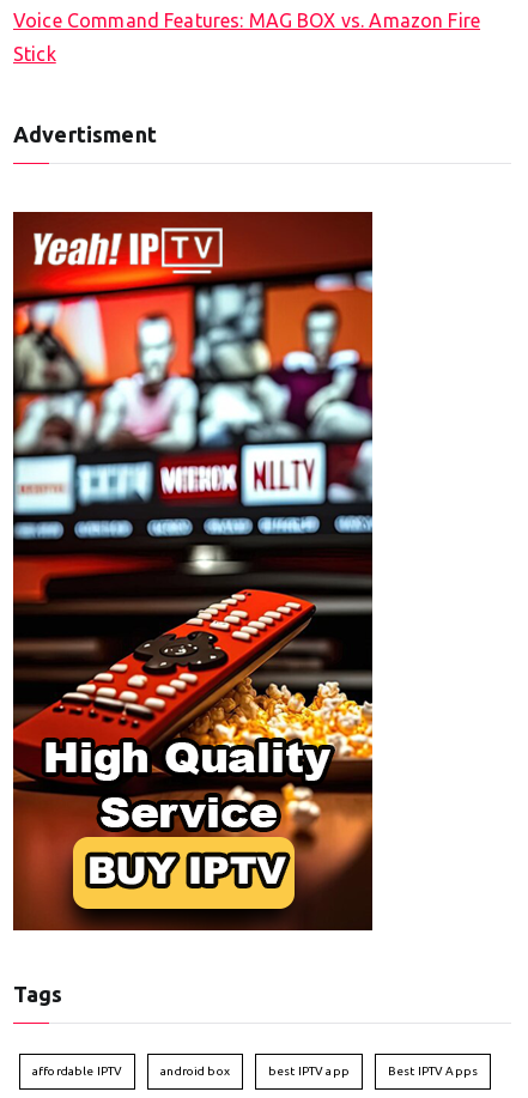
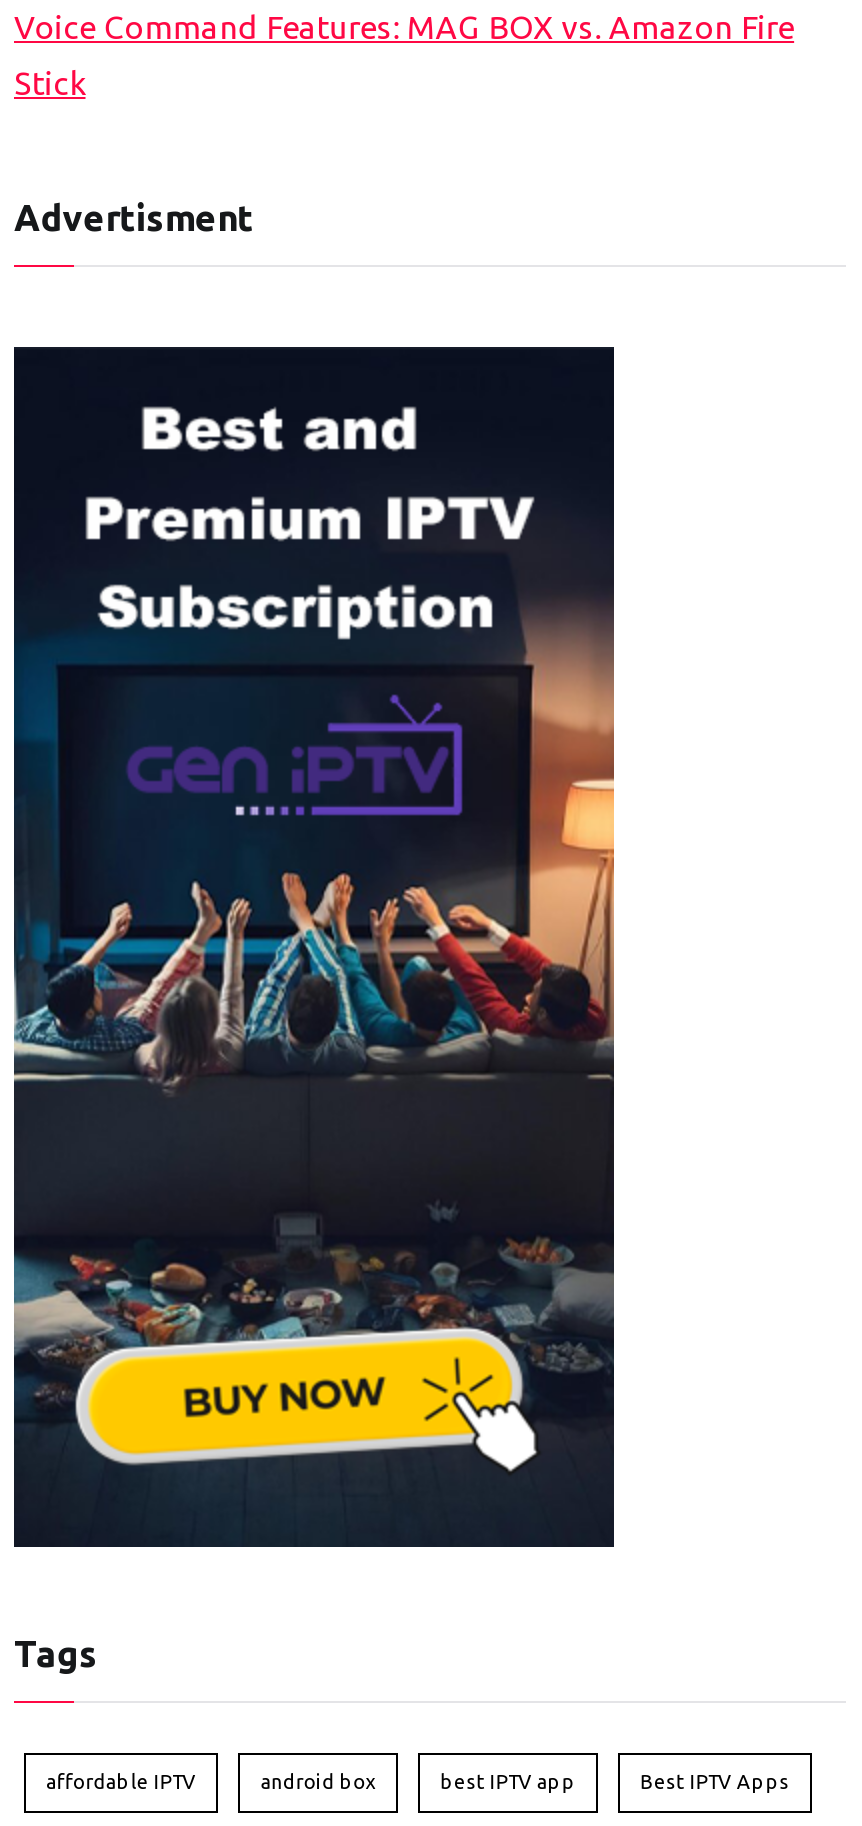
[12,211,374,930] [image] -> [12,345,616,1547] [image]

